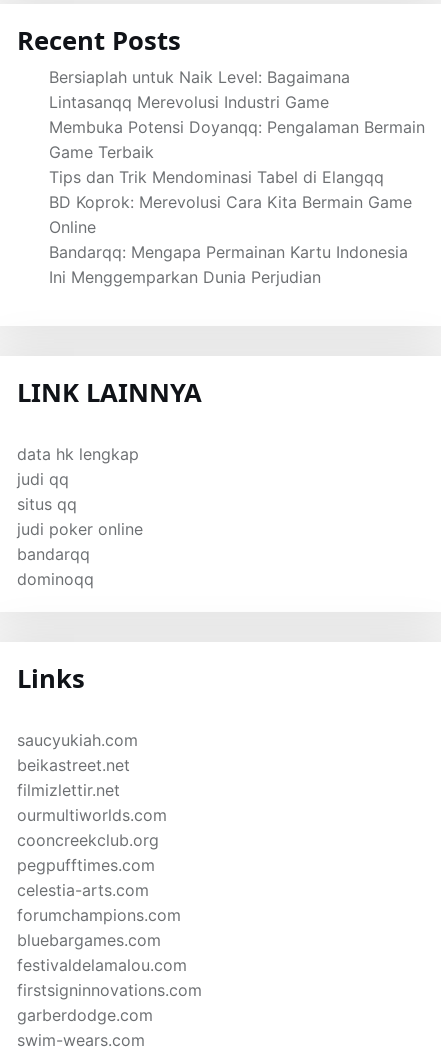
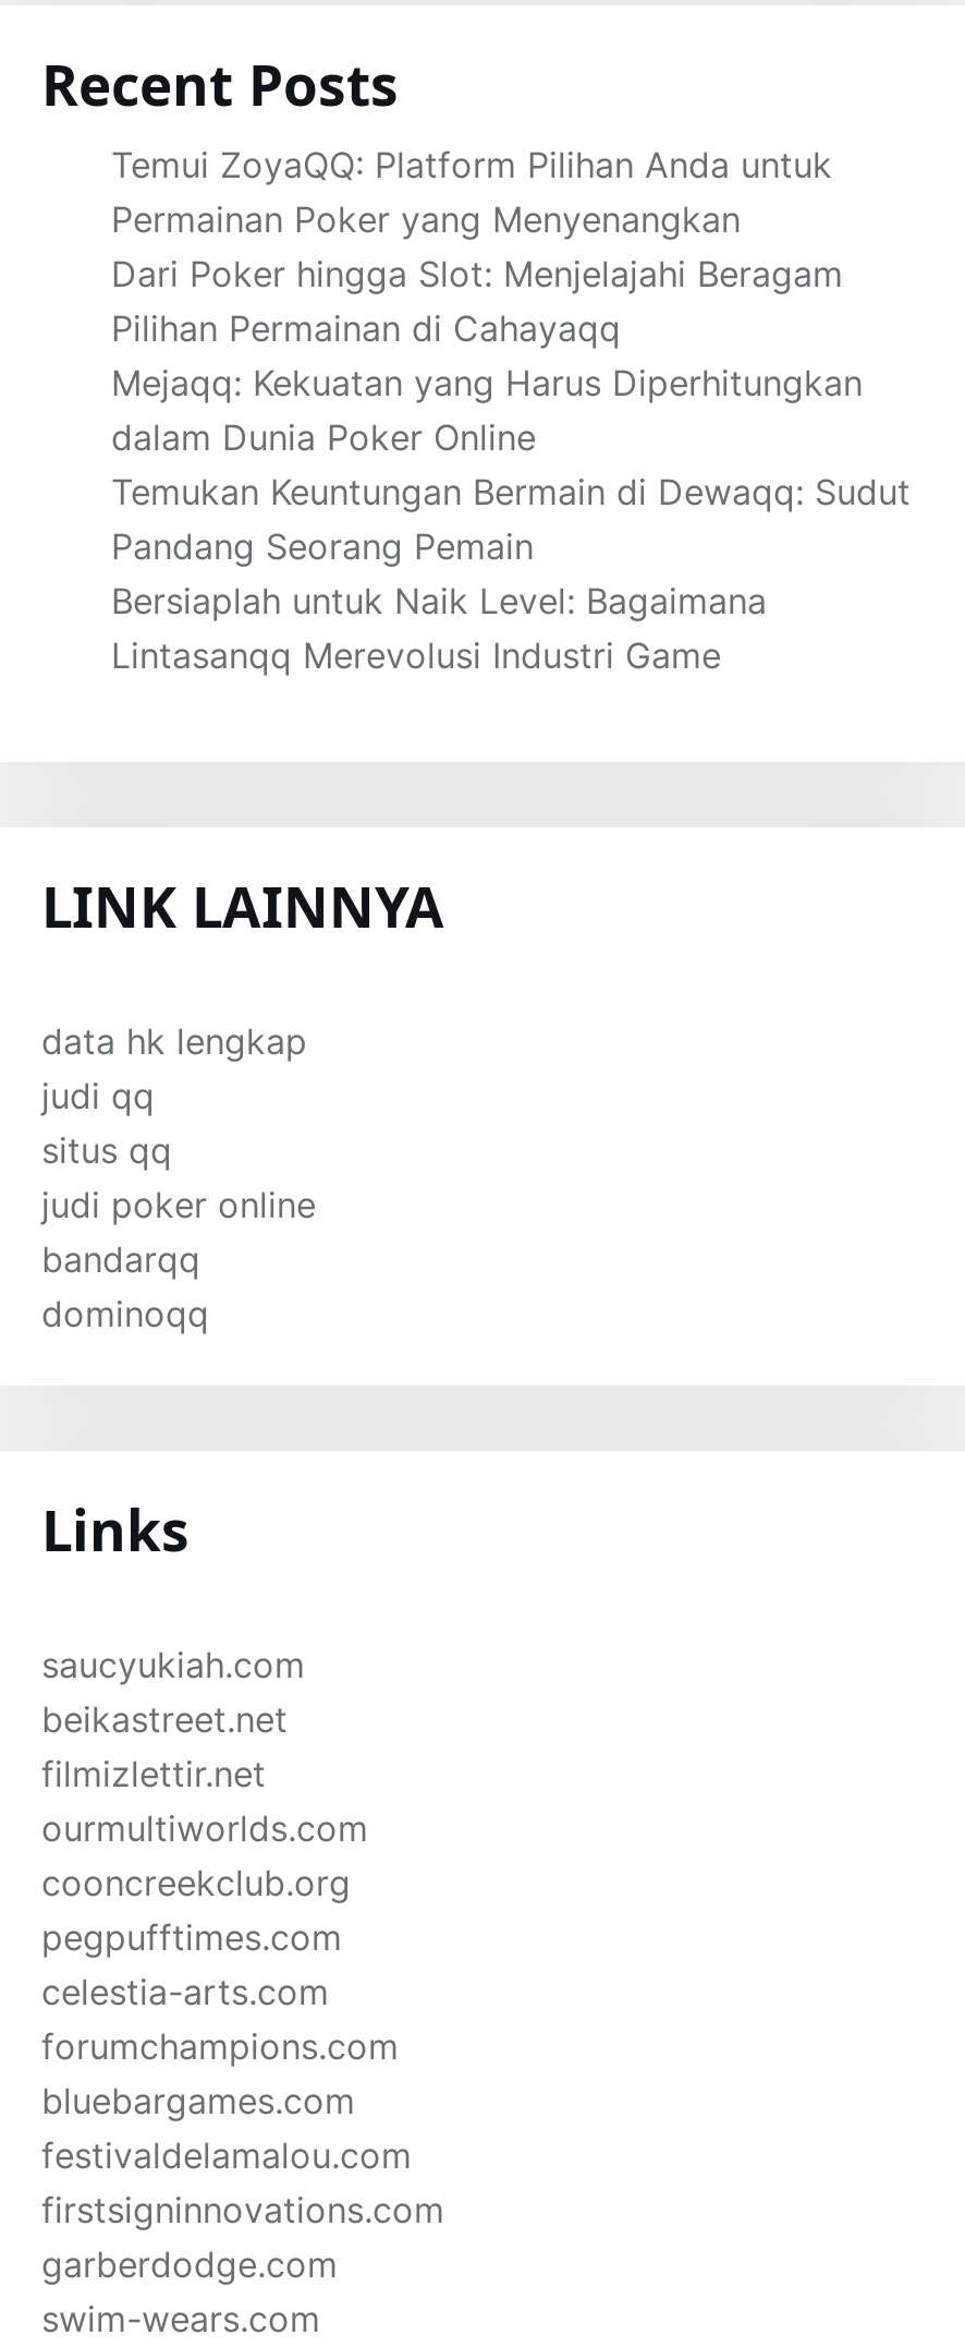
none -> [111,143,911,568] Temui ZoyaQQ: Platform Pilihan Anda untuk | Permainan Poker yang Menyenangkan | Dari Poker hingga Slot: Menjelajahi Beragam | Pilihan Permainan di Cahayaqq | Mejaqq: Kekuatan yang Harus Diperhitungkan | dalam Dunia Poker Online | Temukan Keuntungan Bermain di Dewaqq: Sudut | Pandang Seorang Pemain
moved [49,67,350,112] -> [111,579,767,677]: Bersiaplah untuk Naik Level: Bagaimana | Lintasanqq Merevolusi Industri Game
[49,117,425,287] Membuka Potensi Doyanqq: Pengalaman Bermain | Game Terbaik | Tips dan Trik Mendominasi Tabel di Elangqq | BD Koprok: Merevolusi Cara Kita Bermain Game | Online | Bandarqq: Mengapa Permainan Kartu Indonesia | Ini Menggemparkan Dunia Perjudian -> none

